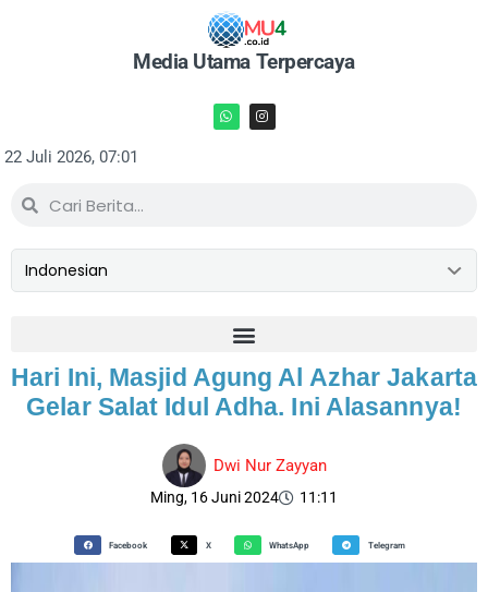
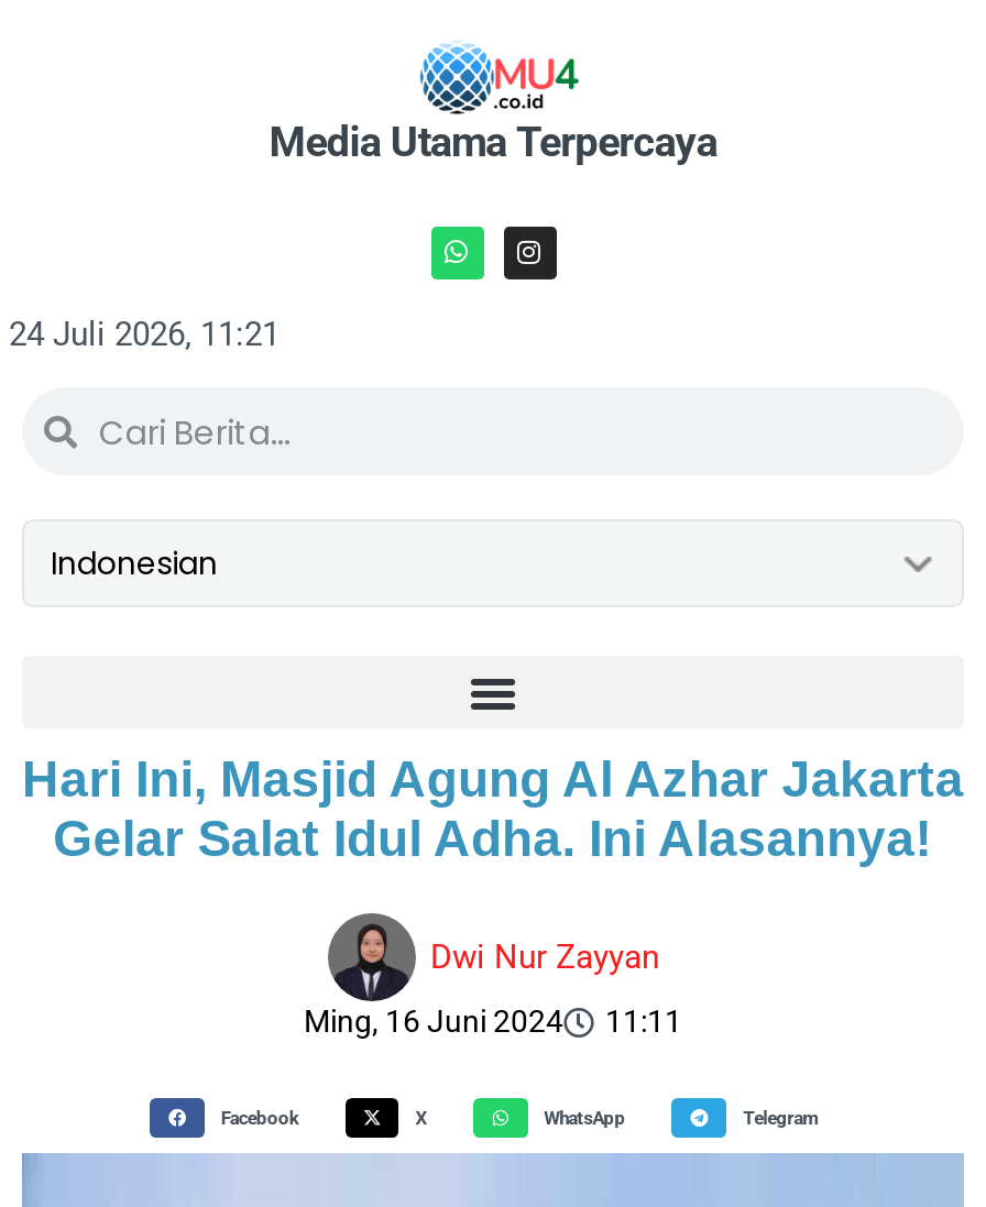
[4,147,138,167] 22 Juli 2026, 07:01 -> [9,315,280,354] 24 Juli 2026, 11:21

